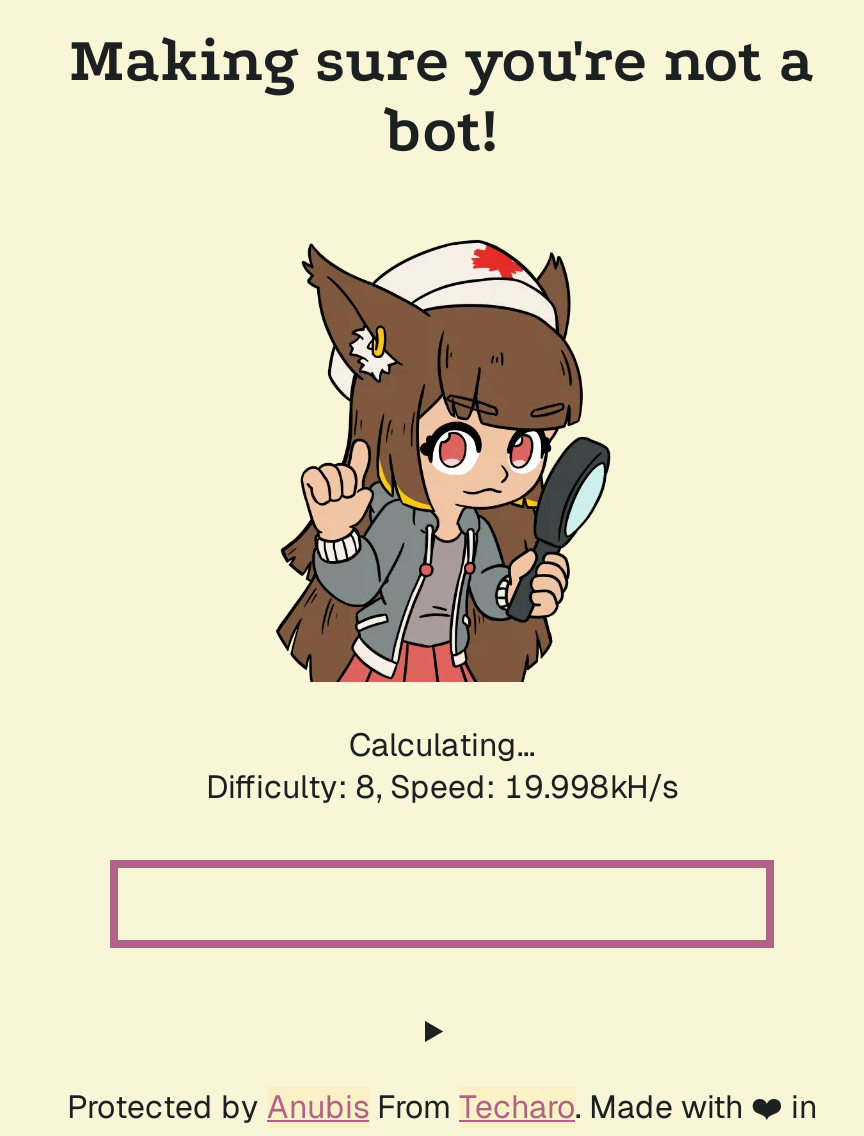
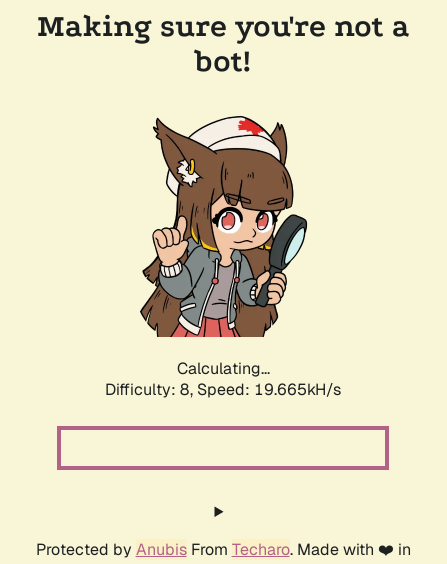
[206,766,678,808] Difficulty: 8, Speed: 19.998kH/s -> [105,379,341,400] Difficulty: 8, Speed: 19.665kH/s

